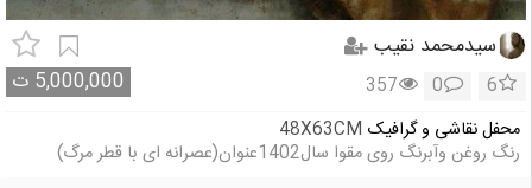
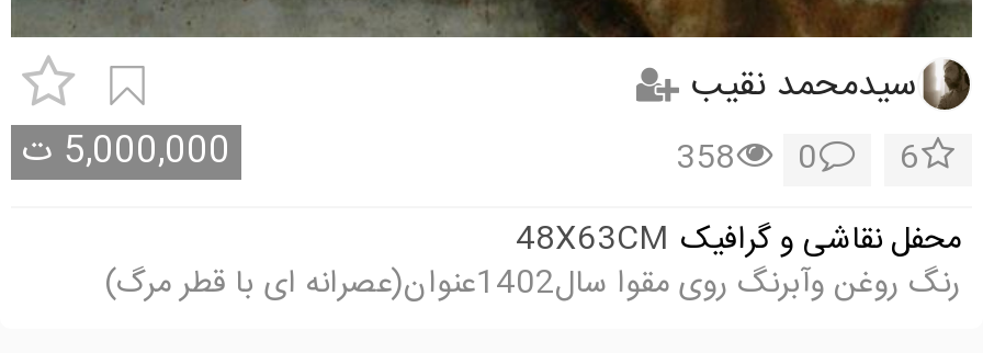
[366,72,498,101] 357 0 6 -> [676,134,919,187] 358 0 6

